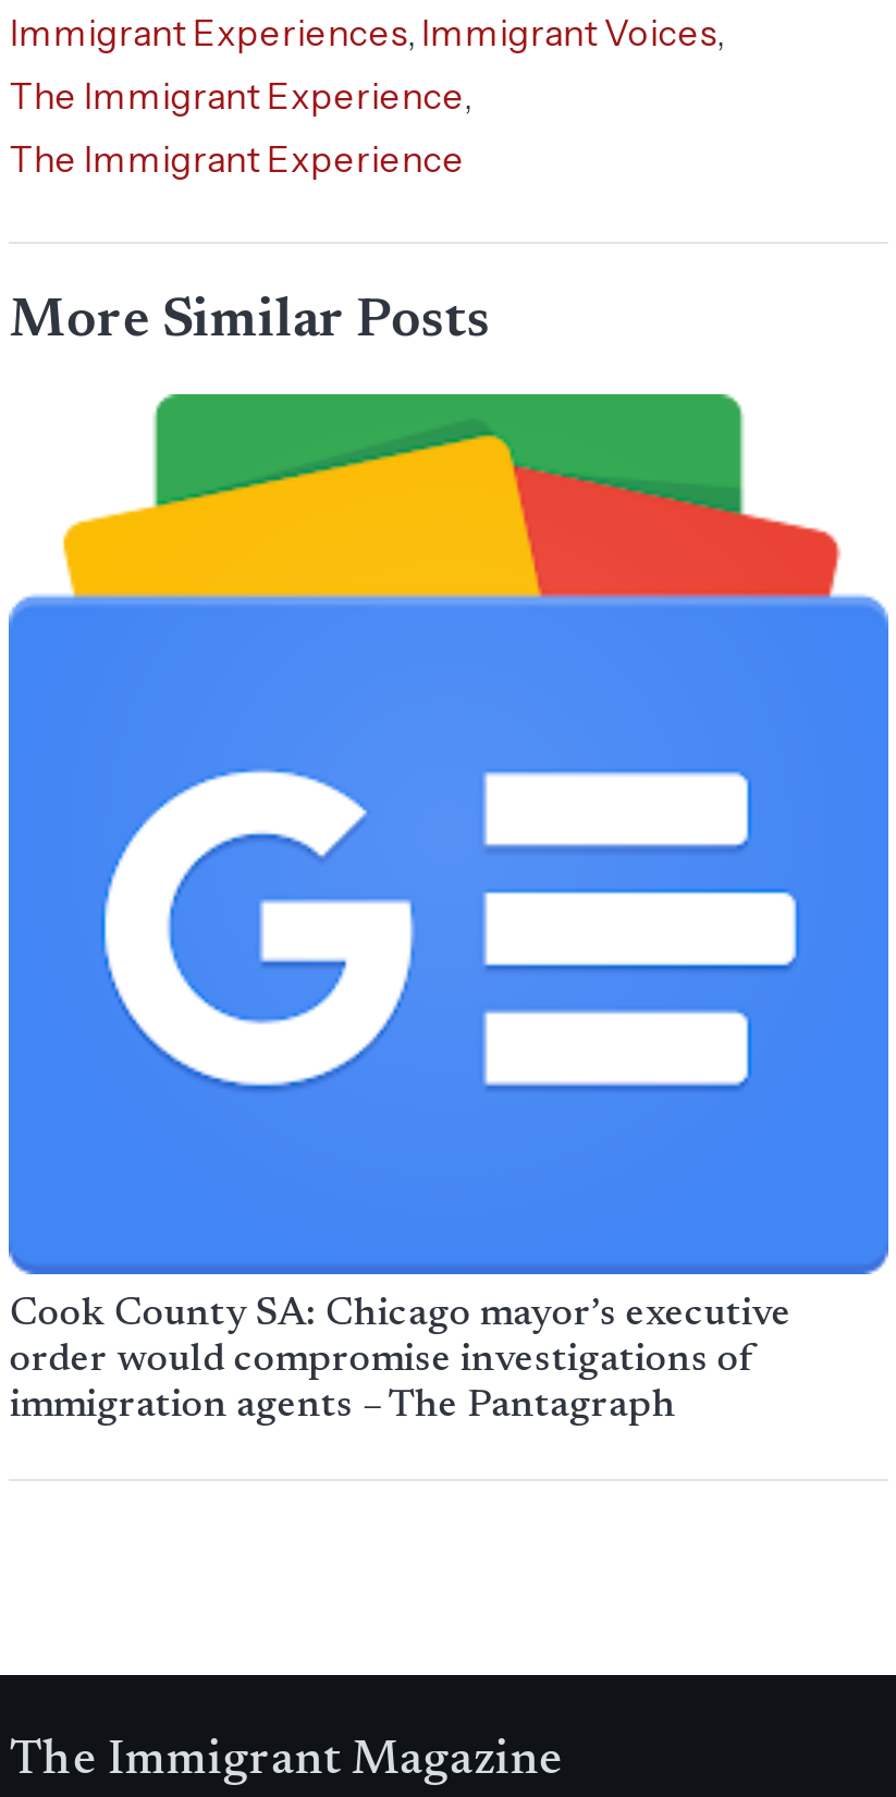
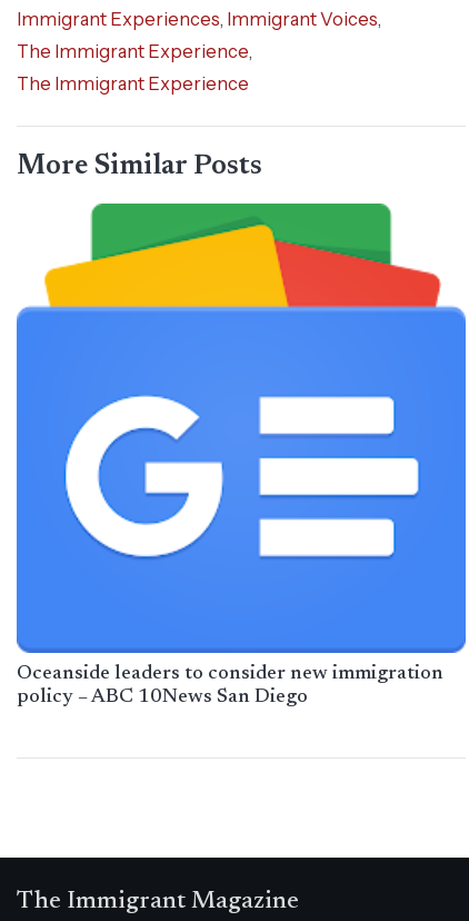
[10,1295,791,1426] Cook County SA: Chicago mayor’s executive | order would compromise investigations of | immigration agents – The Pantagraph -> [17,664,444,707] Oceanside leaders to consider new immigration | policy – ABC 10News San Diego

